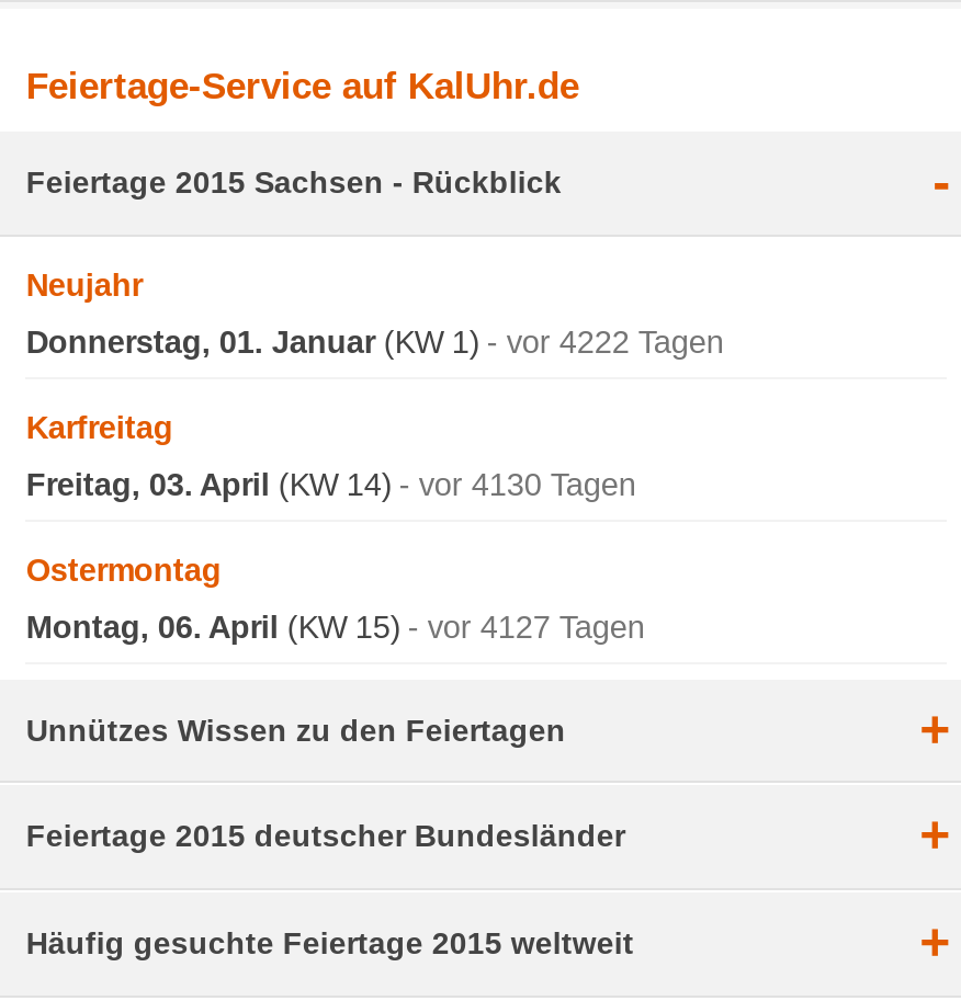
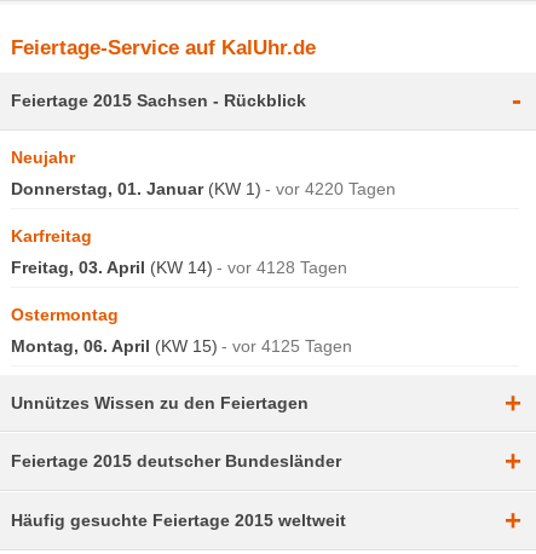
[26,324,724,359] Donnerstag, 01. Januar (KW 1) vor 4222 Tagen -> [11,179,396,198] Donnerstag, 01. Januar (KW 1) vor 4220 Tagen
[26,467,636,502] Freitag, 03. April (KW 14) vor 4130 Tagen -> [11,257,348,277] Freitag, 03. April (KW 14) vor 4128 Tagen
[26,609,645,644] Montag, 06. April (KW 15) vor 4127 Tagen -> [11,336,353,355] Montag, 06. April (KW 15) vor 4125 Tagen

